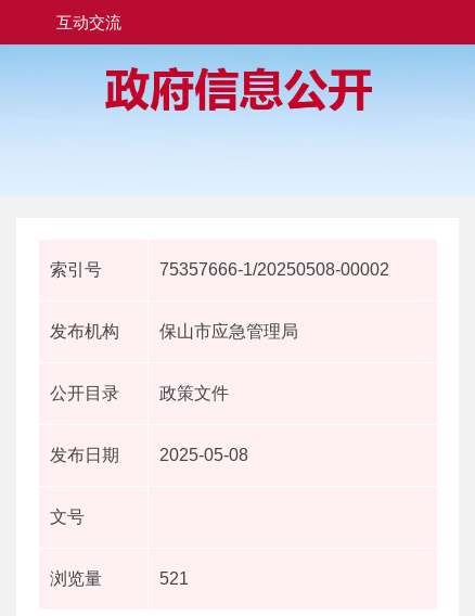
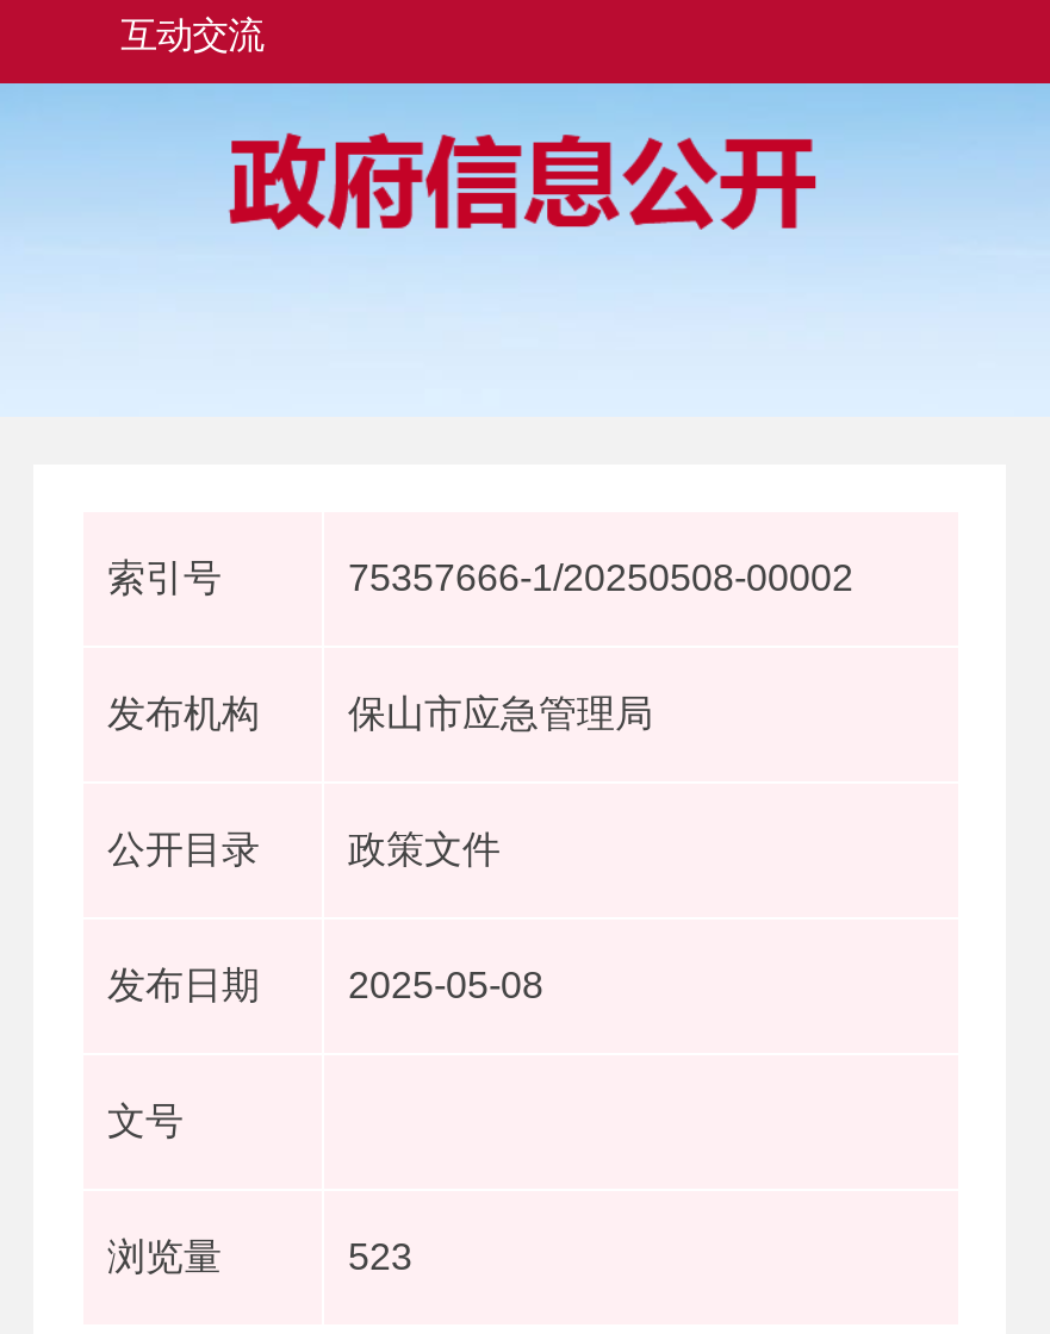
[159,569,189,588] 521 -> [348,1236,412,1277] 523

